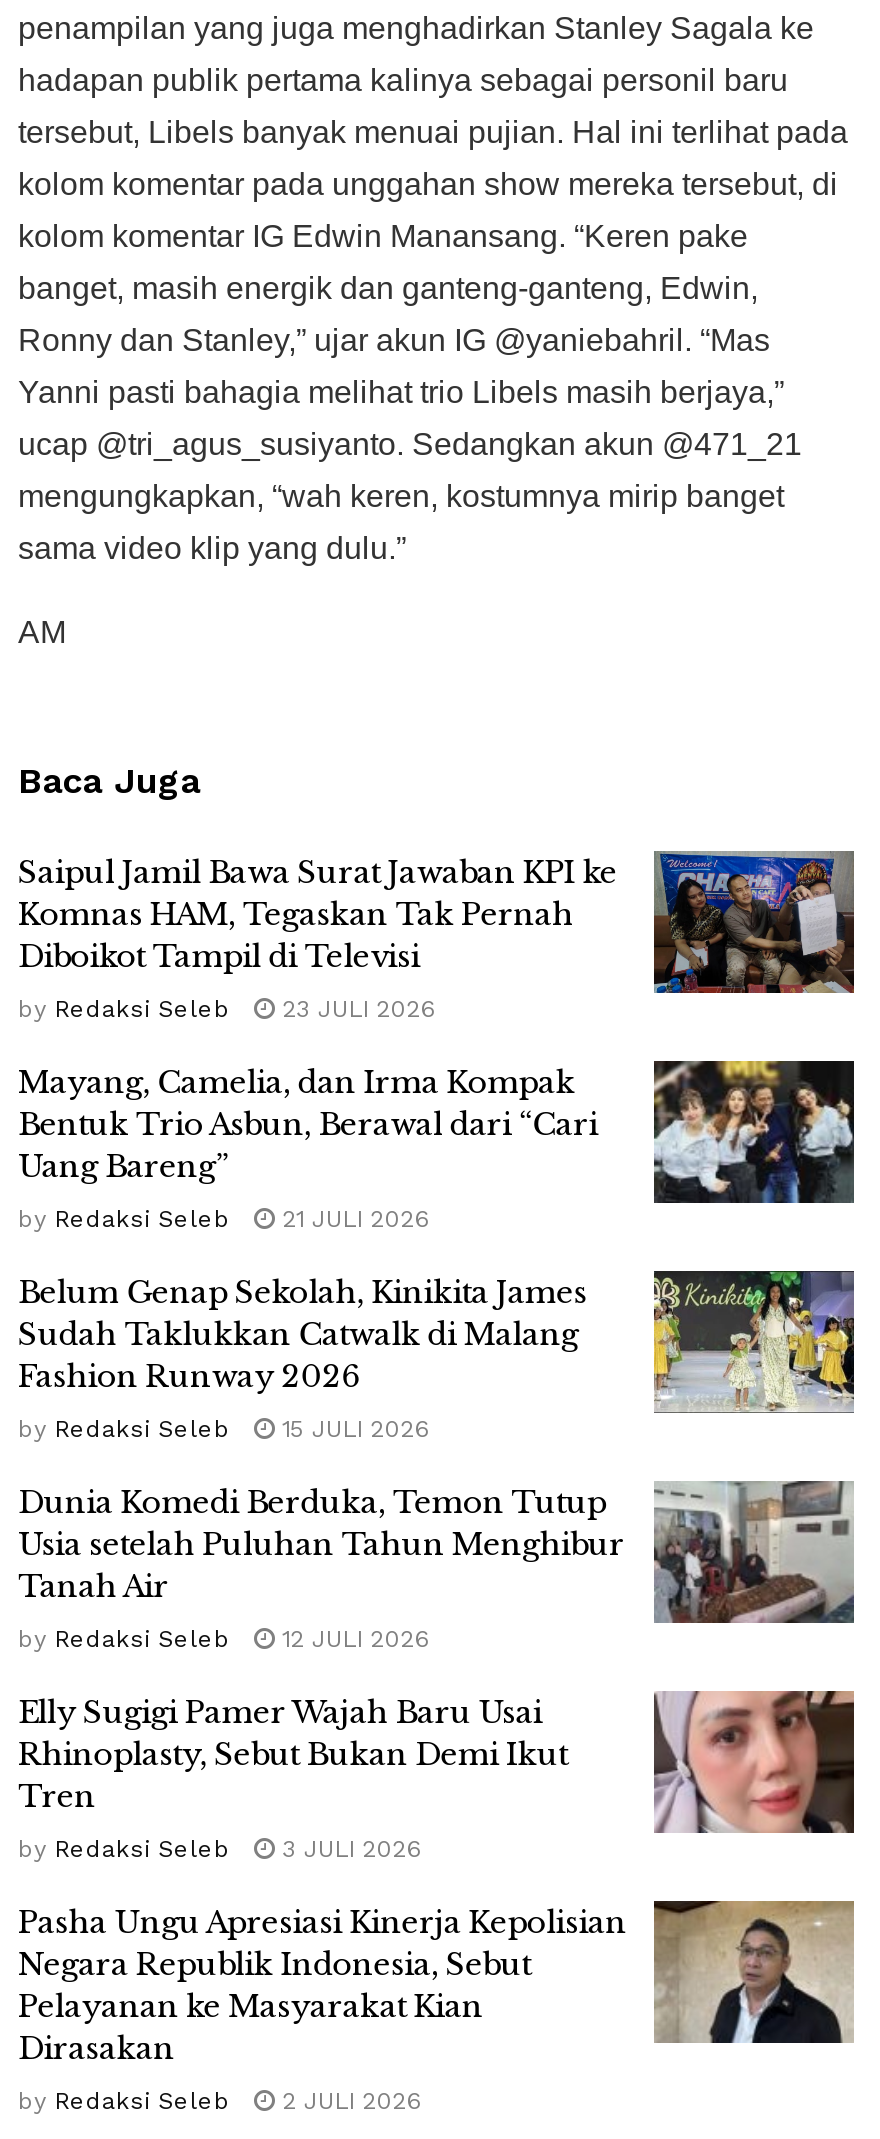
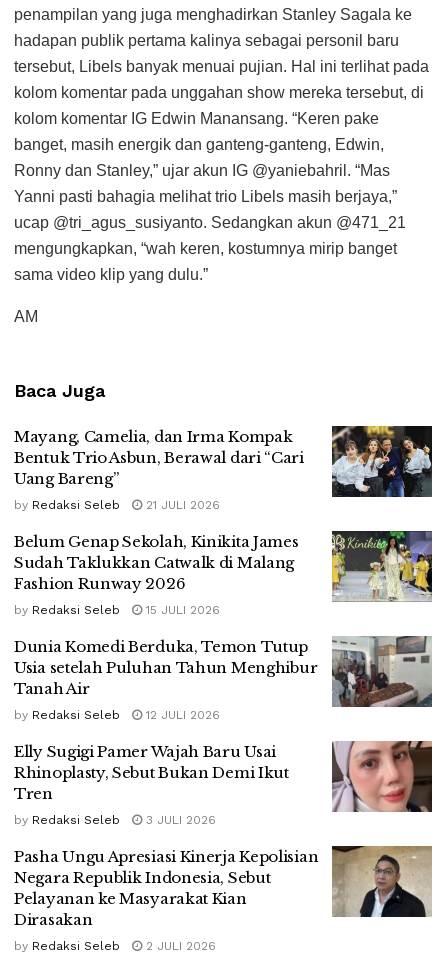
[18,849,856,1022] [image] | Saipul Jamil Bawa Surat Jawaban KPI ke | Komnas HAM, Tegaskan Tak Pernah | Diboikot Tampil di Televisi | by Redaksi Seleb | 23 JULI 2026 -> none

